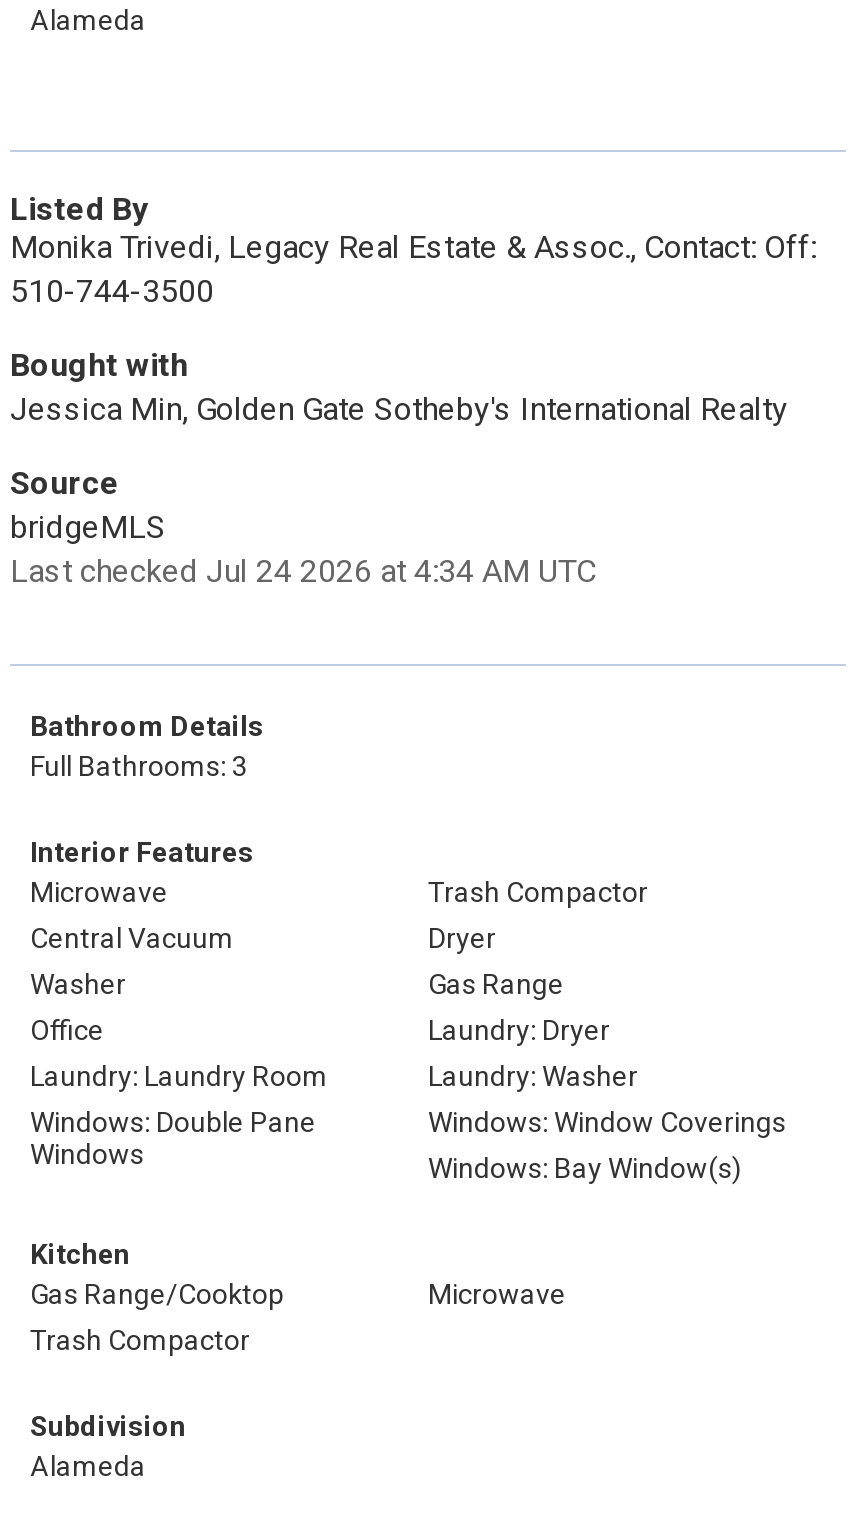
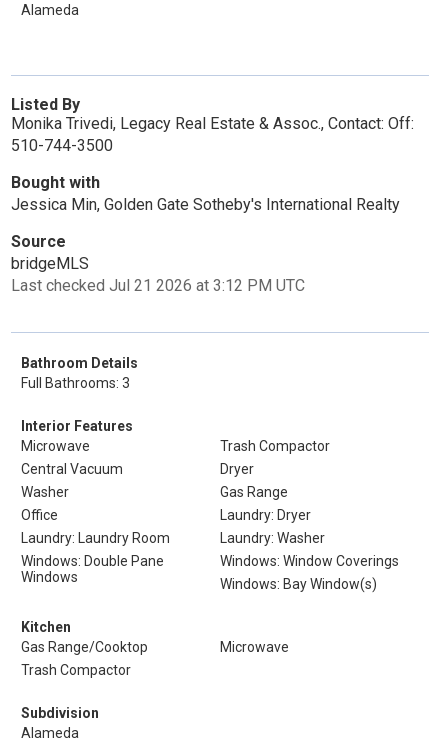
[10,552,596,590] Last checked Jul 24 2026 at 4:34 AM UTC -> [11,276,305,295] Last checked Jul 21 2026 at 3:12 PM UTC

